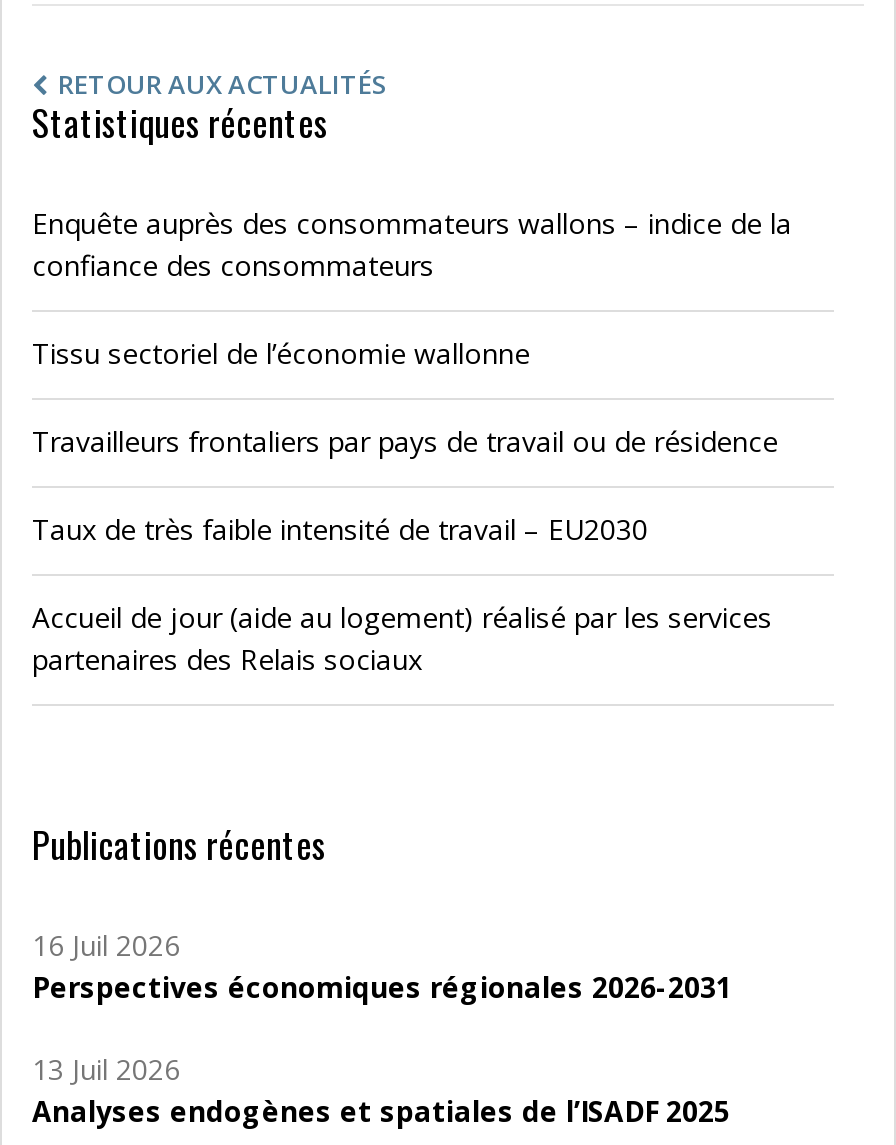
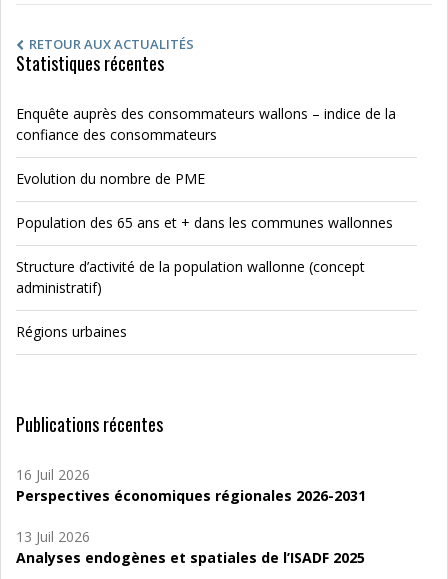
[32,334,530,372] Tissu sectoriel de l’économie wallonne -> [16,169,205,188] Evolution du nombre de PME
[32,422,778,460] Travailleurs frontaliers par pays de travail ou de résidence -> [16,213,393,232] Population des 65 ans et + dans les communes wallonnes
[32,510,648,548] Taux de très faible intensité de travail – EU2030 -> [16,257,365,297] Structure d’activité de la population wallonne (concept | administratif)
[32,598,772,678] Accueil de jour (aide au logement) réalisé par les services | partenaires des Relais sociaux -> [16,322,127,341] Régions urbaines

